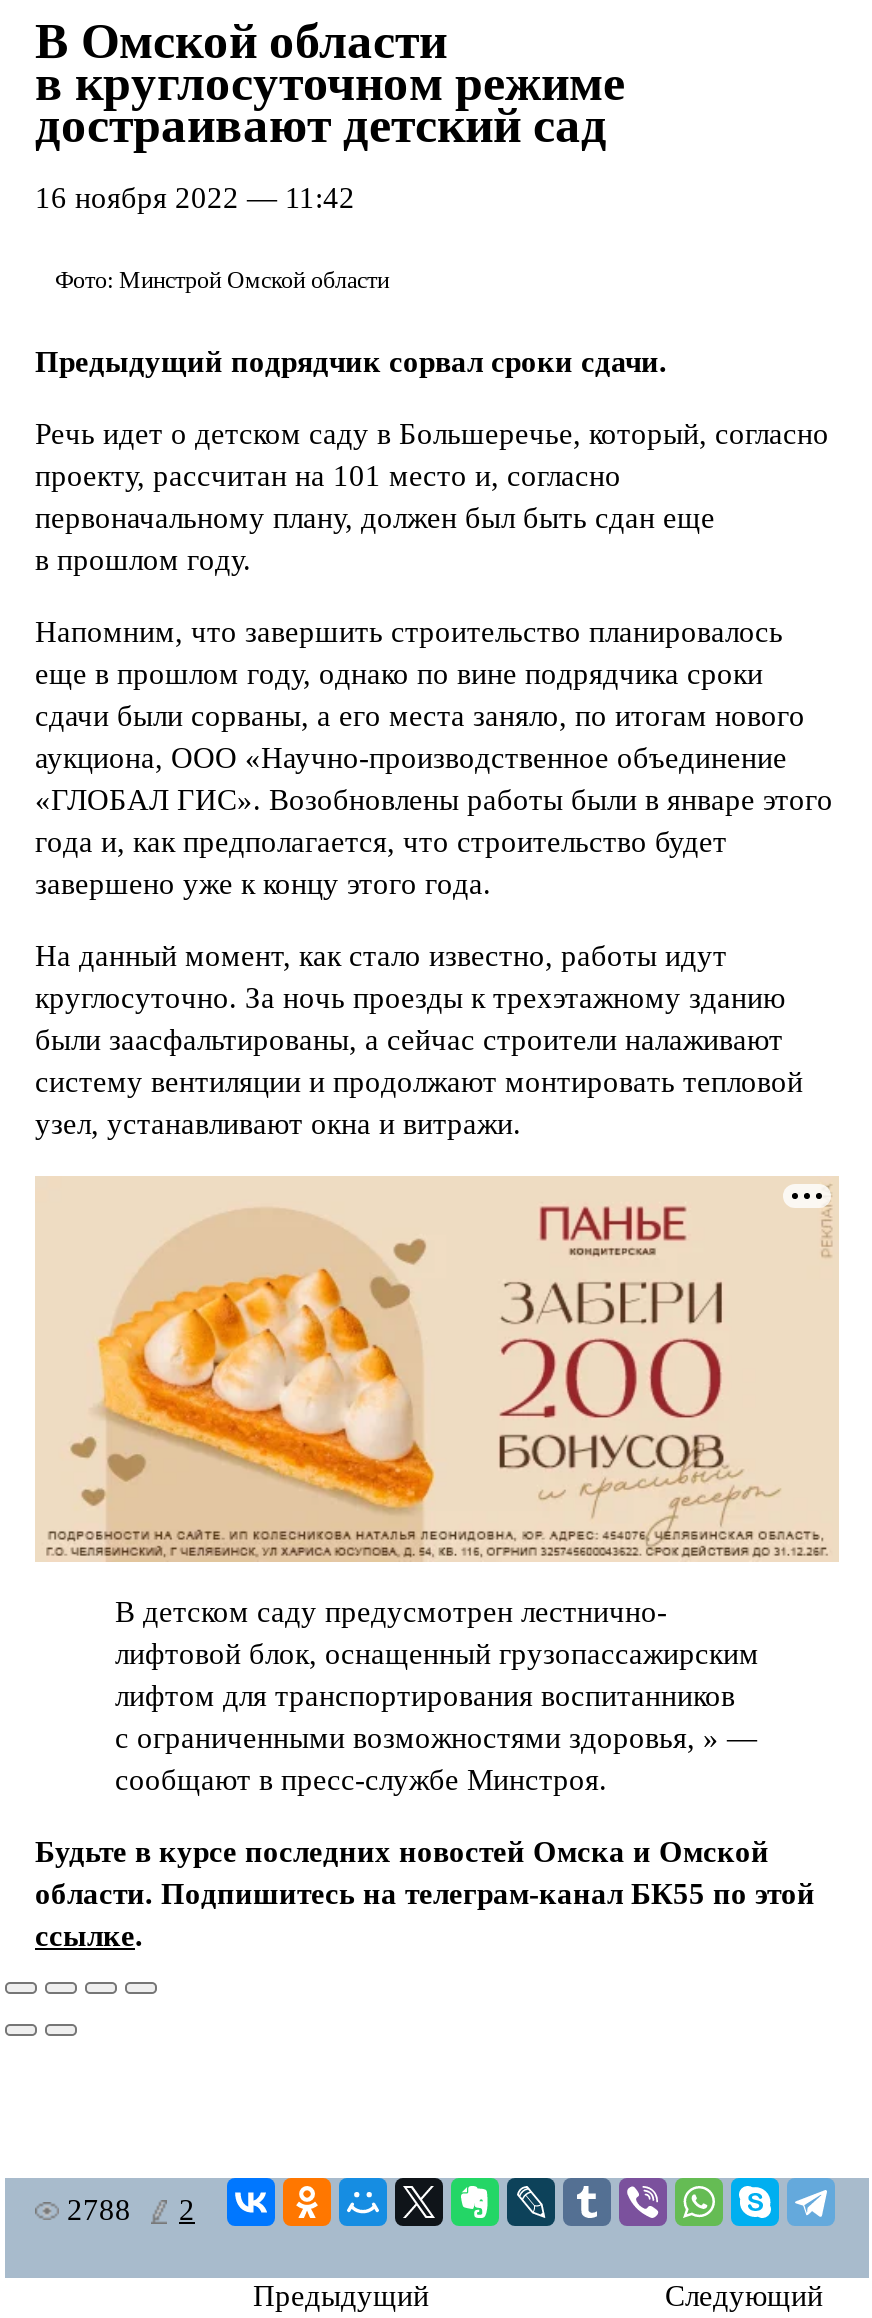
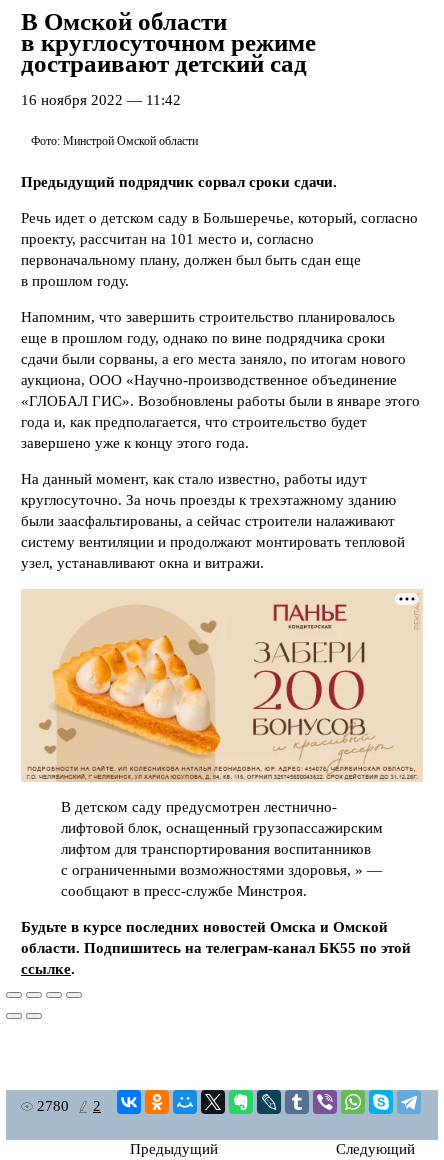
[67,2194,195,2226] 2788 2 -> [37,1098,101,1114] 2780 2

